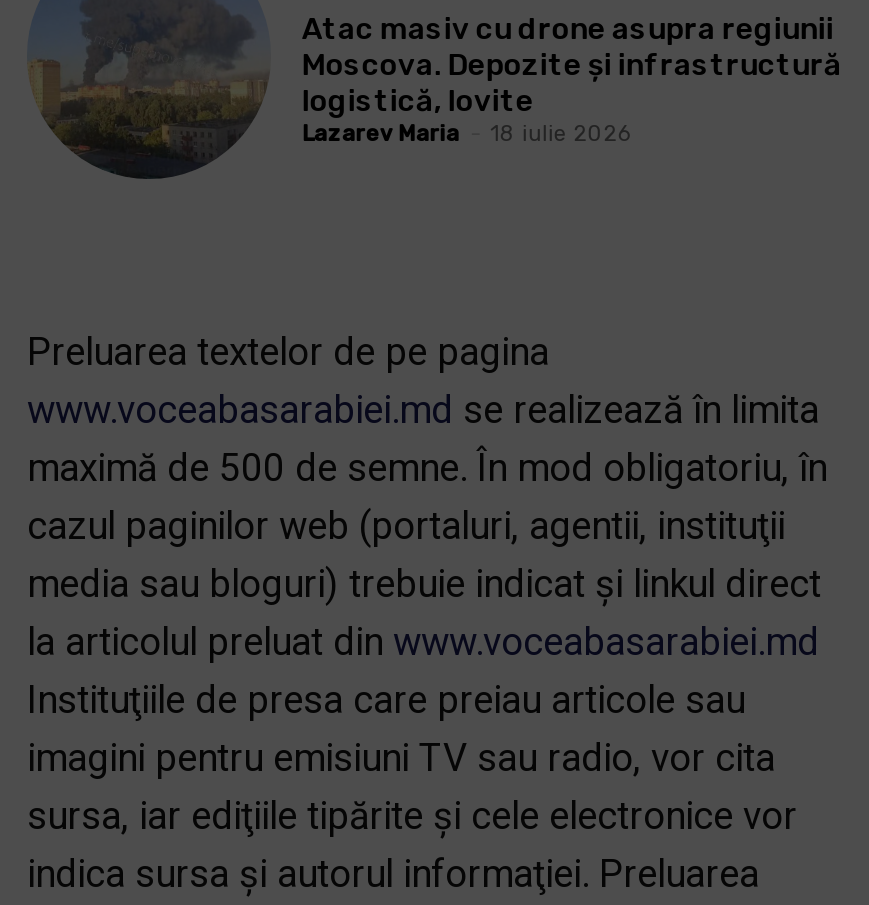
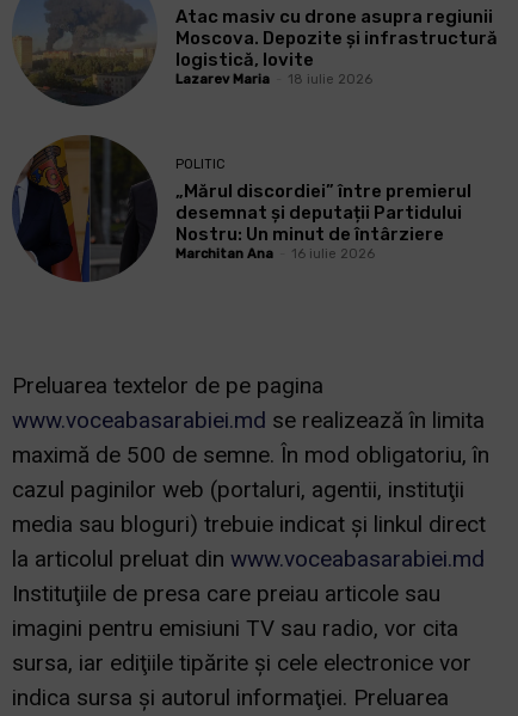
none -> [12,134,472,282] [image] | POLITIC | „Mărul discordiei” între premierul | desemnat și deputații Partidului | Nostru: Un minut de întârziere | Marchitan Ana - 16 iulie 2026

